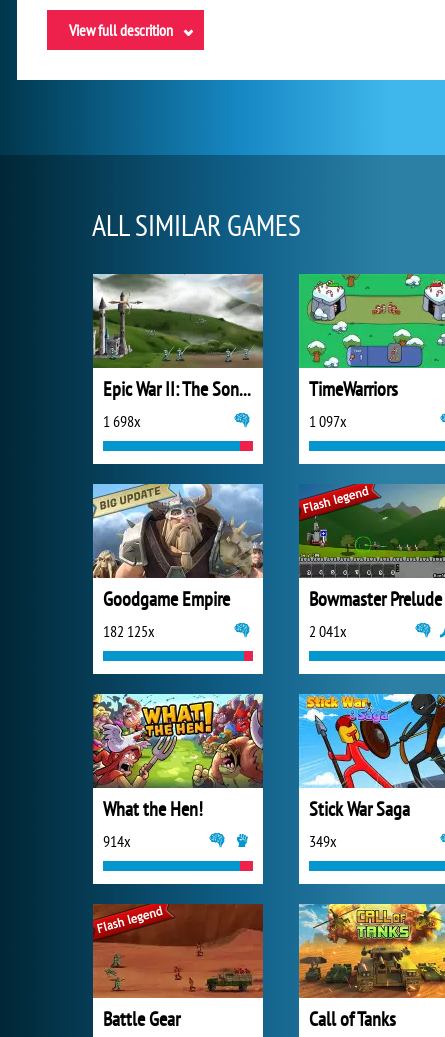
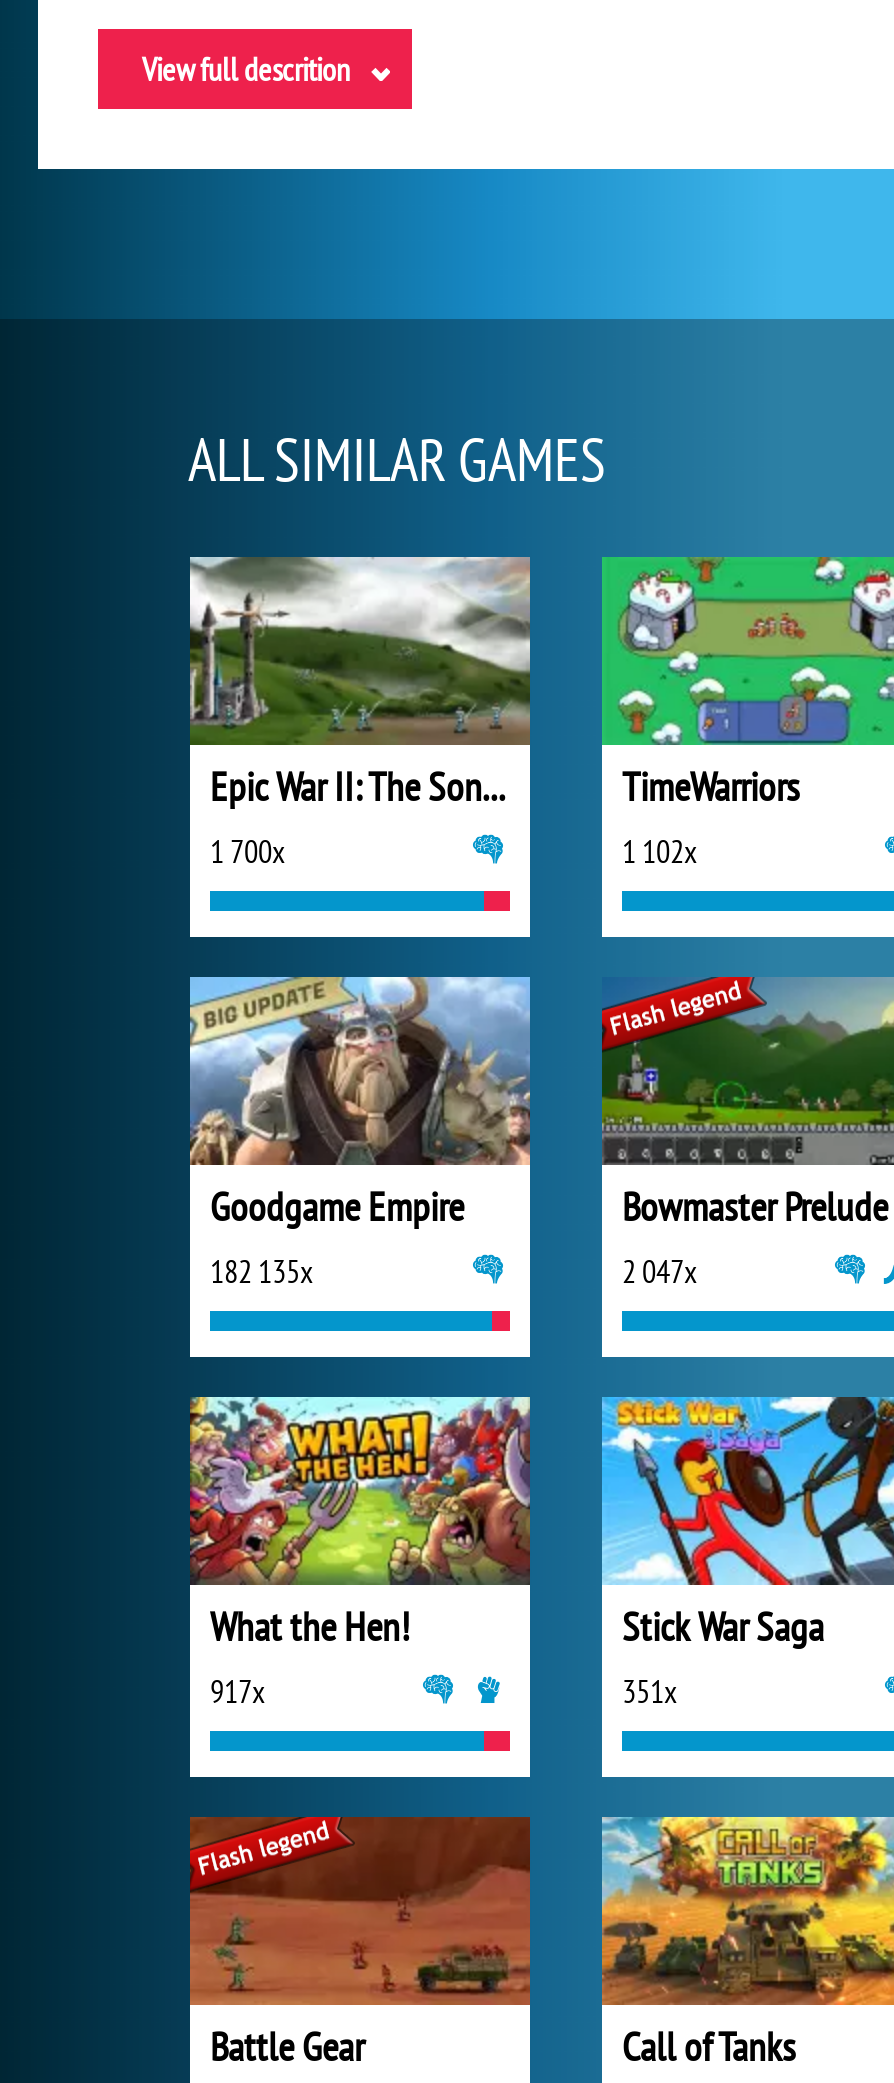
[103,411,141,431] 1 698x -> [210,831,286,871] 1 700x
[309,411,347,431] 1 097x -> [622,831,698,871] 1 102x
[103,621,155,641] 182 125x -> [210,1251,314,1291] 182 135x
[309,621,347,641] 2 041x -> [622,1251,698,1291] 2 047x
[103,831,131,851] 914x -> [210,1671,266,1711] 917x
[309,831,337,851] 349x -> [622,1671,678,1711] 351x

